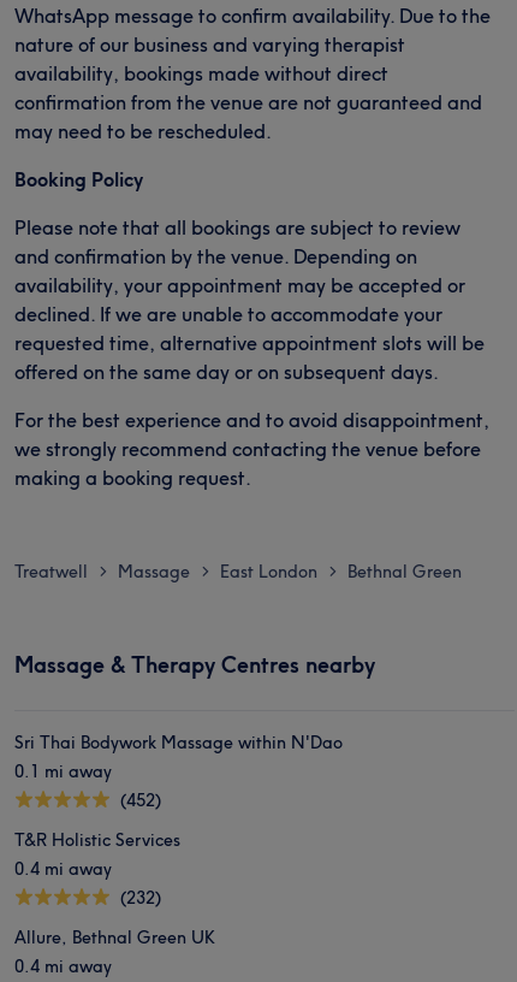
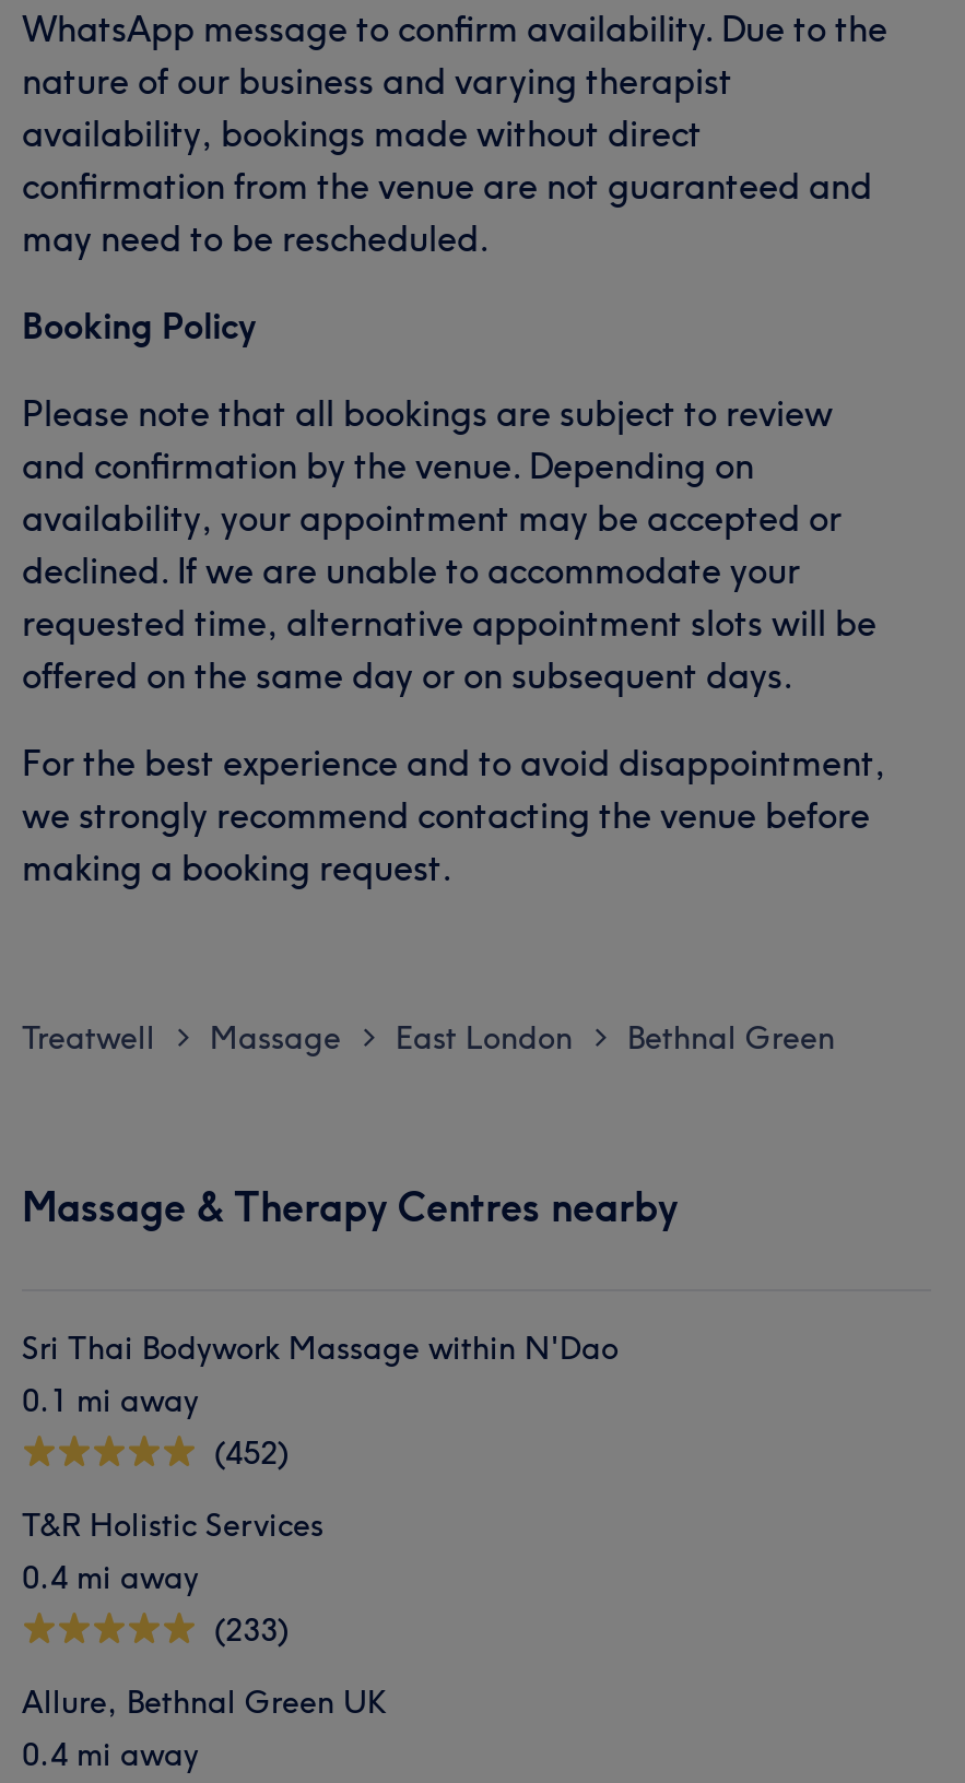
[120,887,161,909] (232) -> [214,1610,289,1650] (233)

